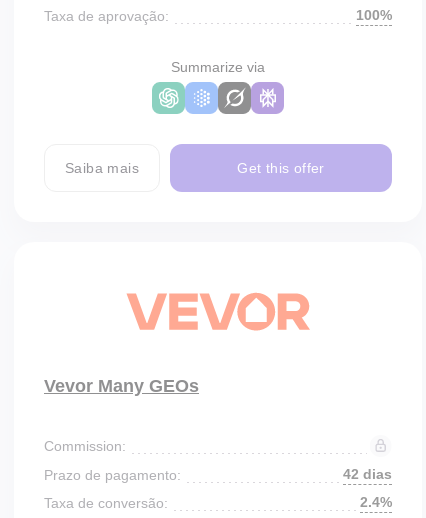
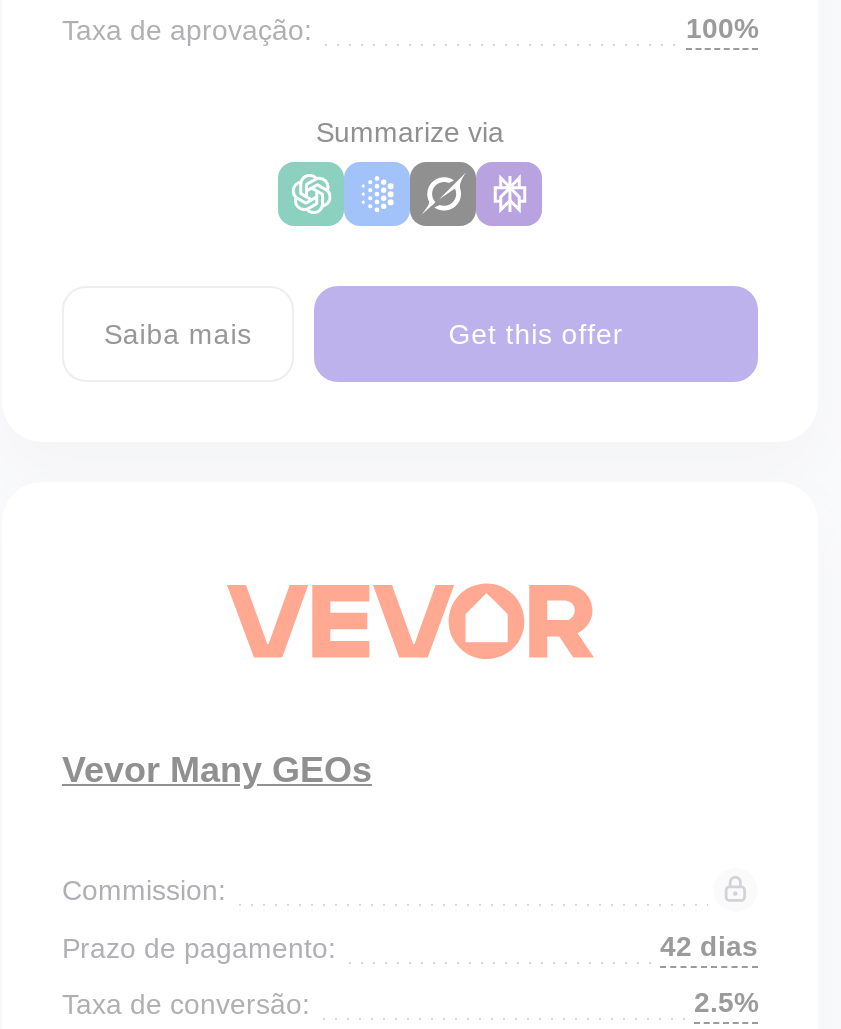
[360,494,392,510] 2.4% -> [694,986,758,1018] 2.5%

